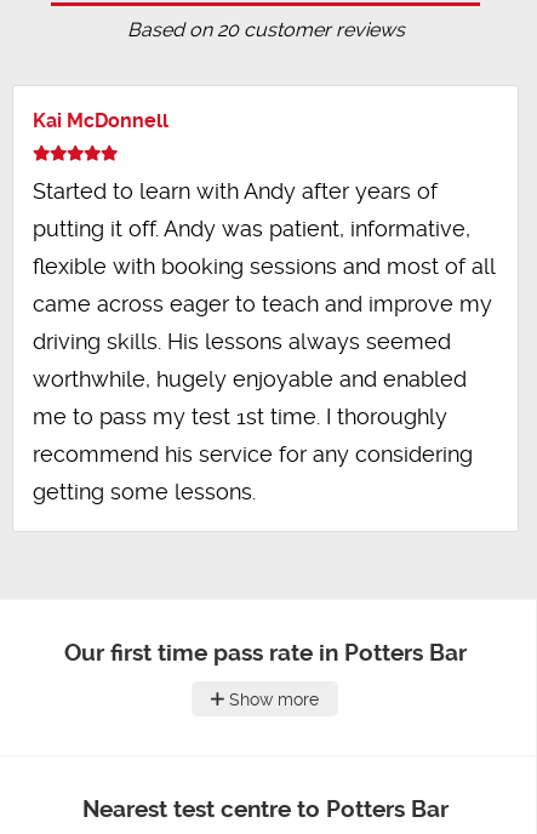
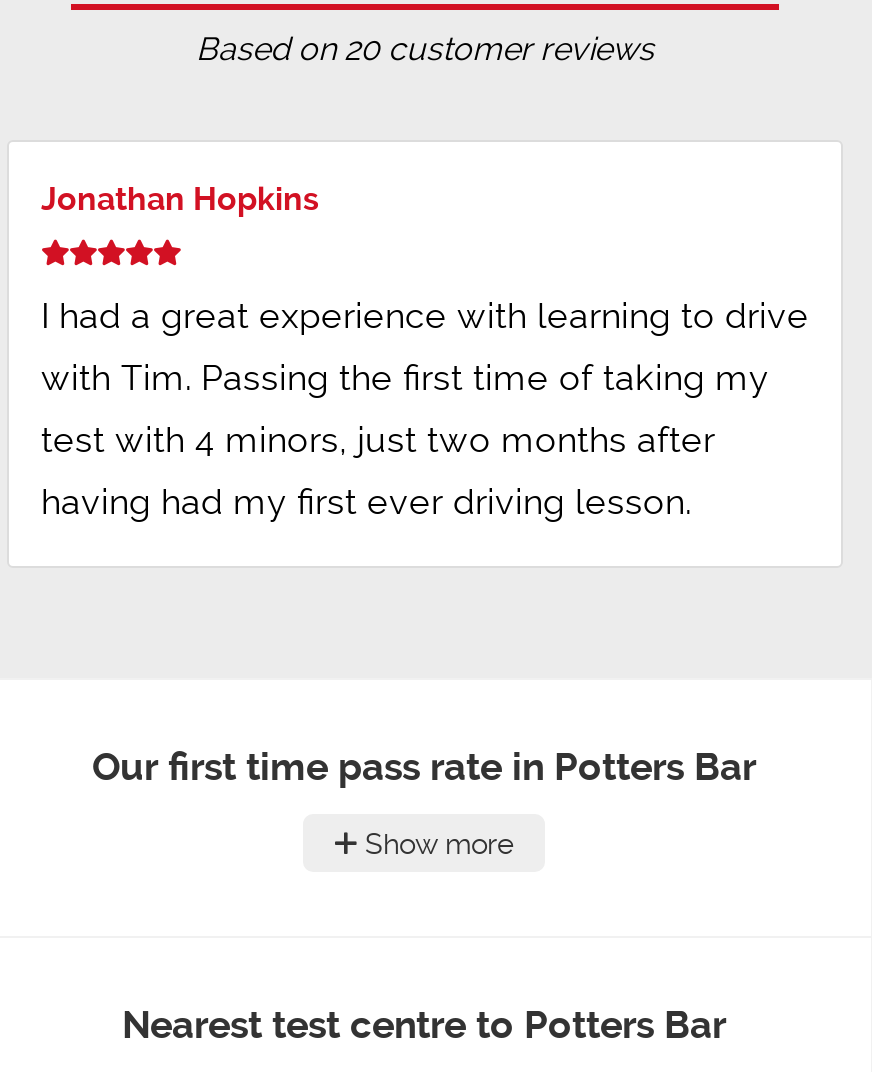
[33,109,495,505] Kai McDonnell | Started to learn with Andy after years of | putting it off. Andy was patient, informative, | flexible with booking sessions and most of all | came across eager to teach and improve my | driving skills. His lessons always seemed | worthwhile, hugely enjoyable and enabled | me to pass my test 1st time. I thoroughly | recommend his service for any considering | getting some lessons. -> [41,180,809,522] Jonathan Hopkins | I had a great experience with learning to drive | with Tim. Passing the first time of taking my | test with 4 minors, just two months after | having had my first ever driving lesson.

